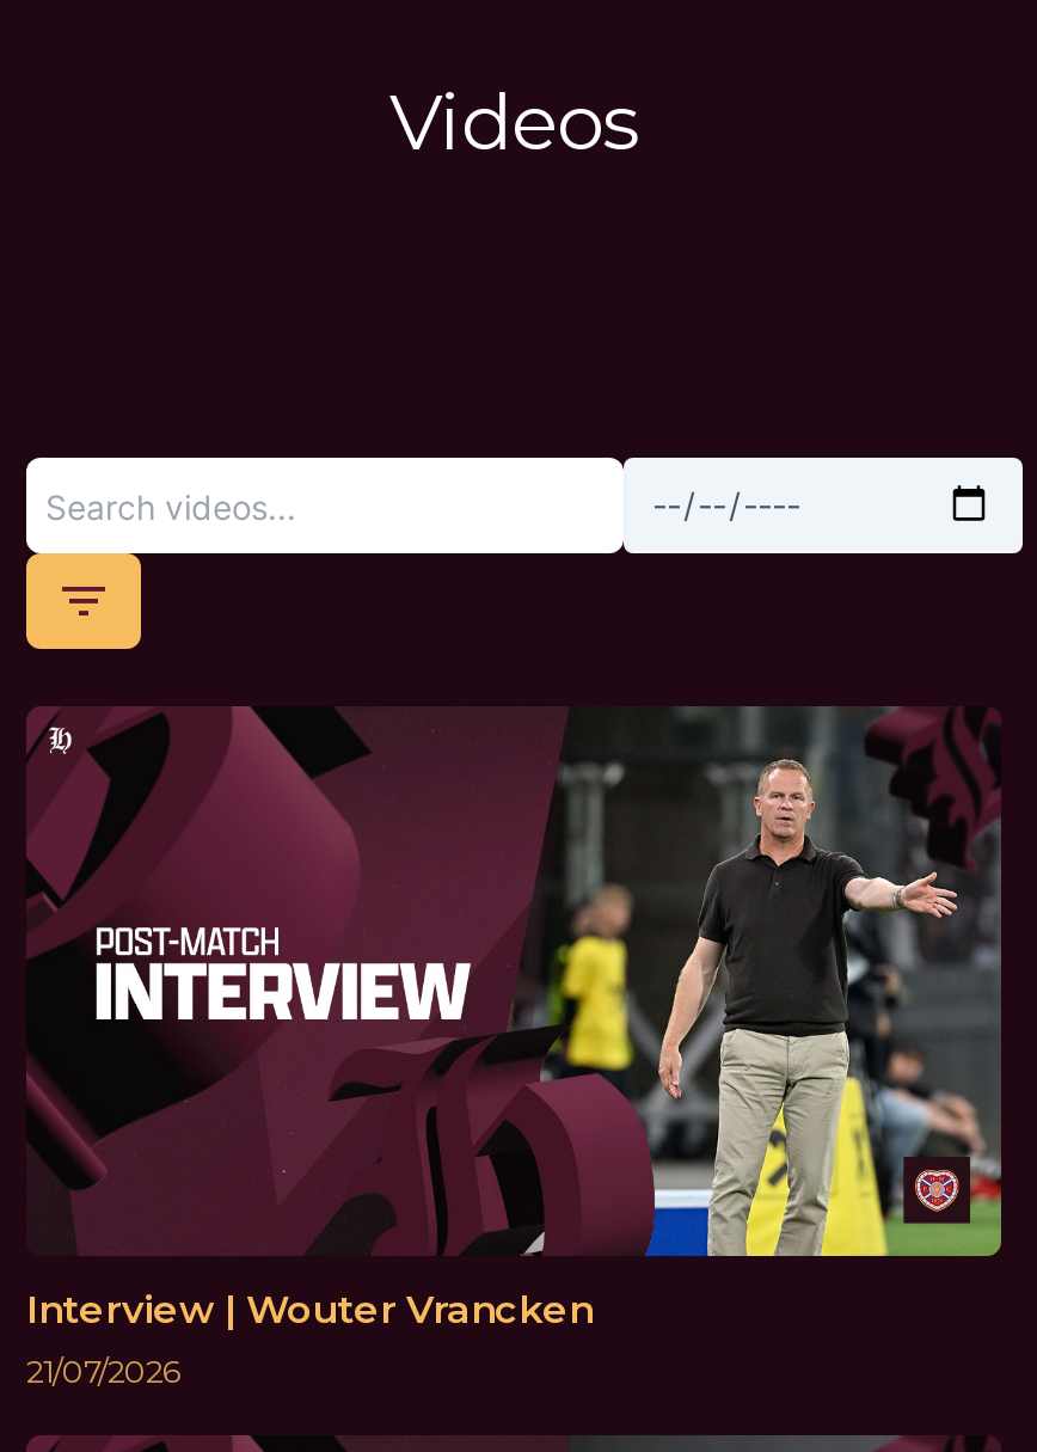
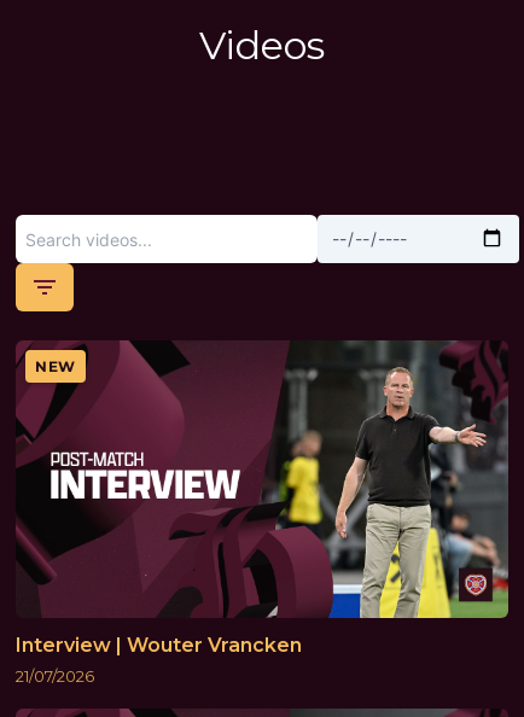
none -> [35,357,75,375] NEW

